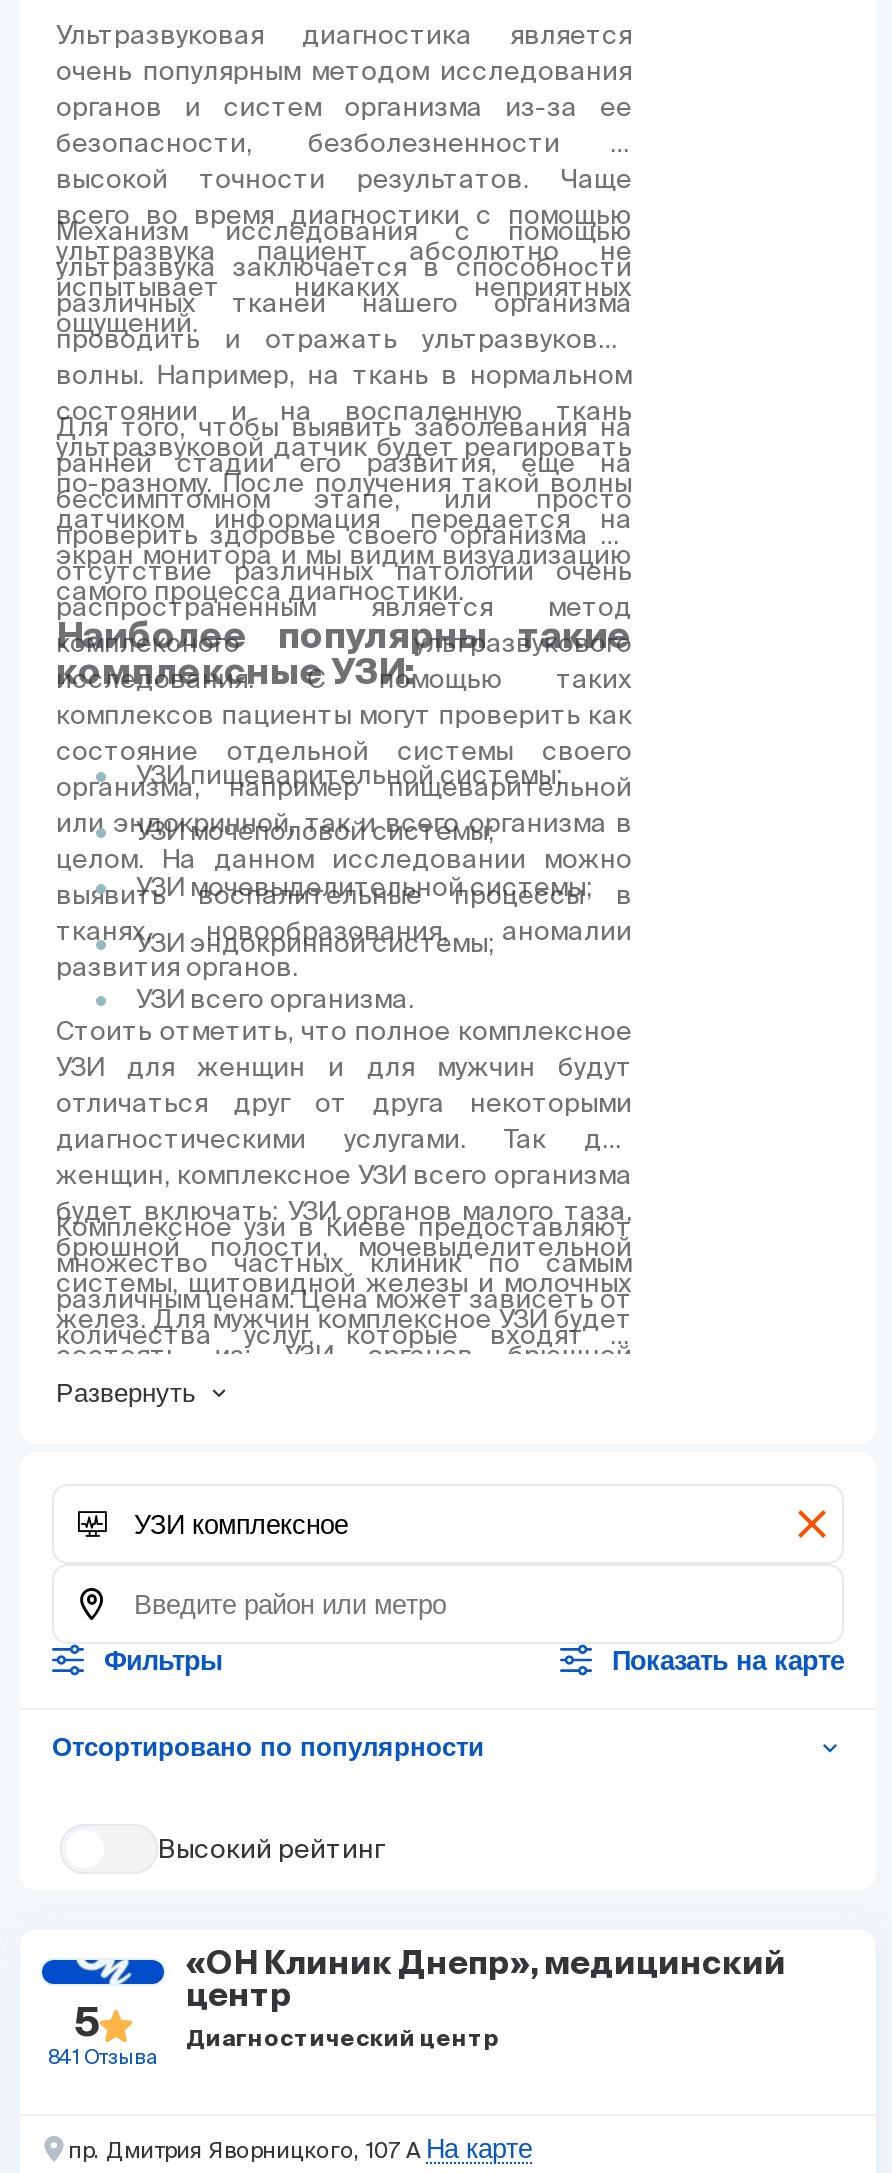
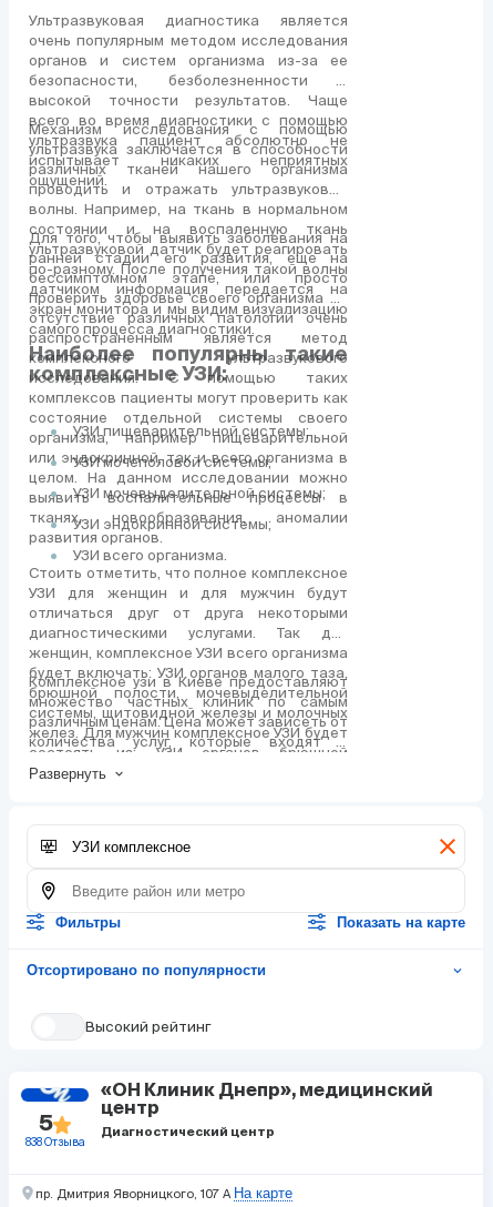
[48,2046,158,2068] 841 Отзыва -> [25,1136,85,1148] 838 Отзыва

